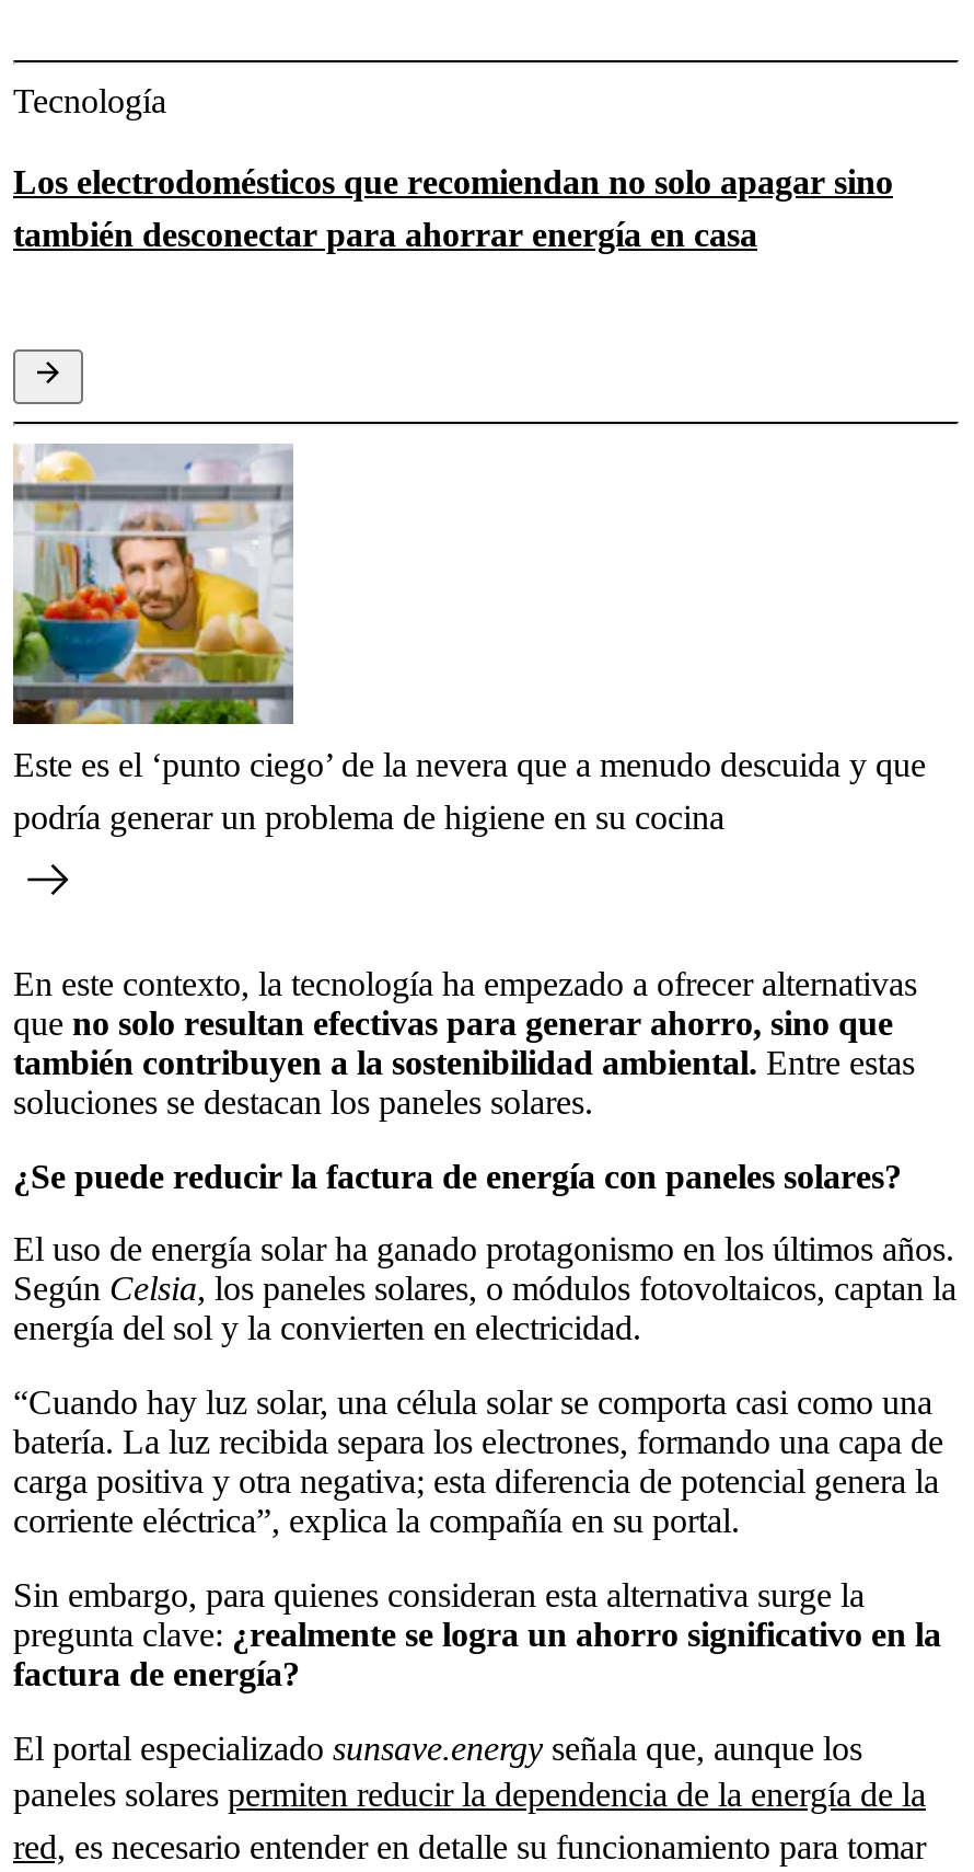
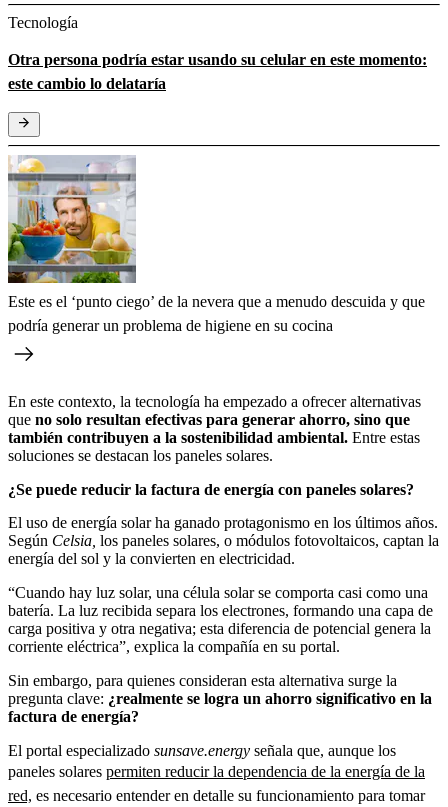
[13,164,893,254] Los electrodomésticos que recomiendan no solo apagar sino | también desconectar para ahorrar energía en casa -> [8,51,427,92] Otra persona podría estar usando su celular en este momento: | este cambio lo delataría

